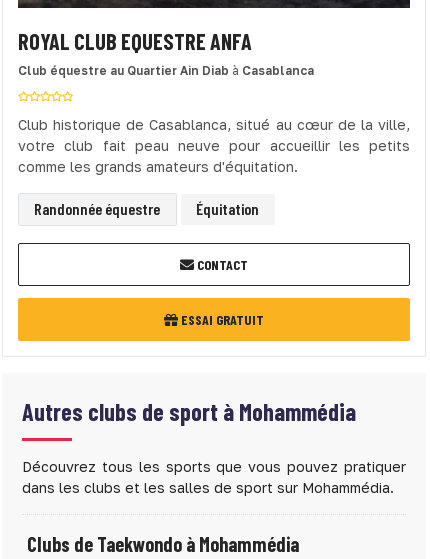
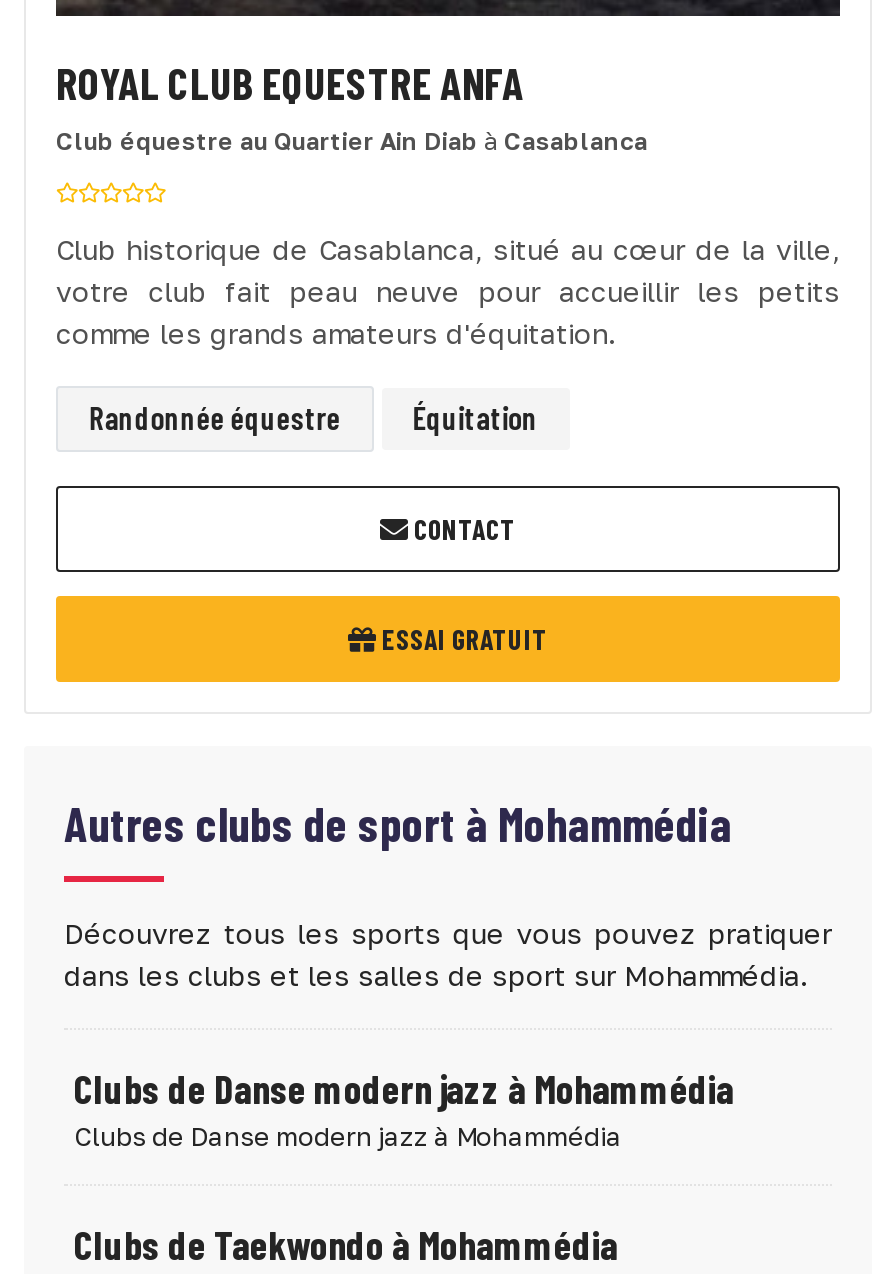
none -> [74,1063,734,1151] Clubs de Danse modern jazz à Mohammédia | Clubs de Danse modern jazz à Mohammédia

